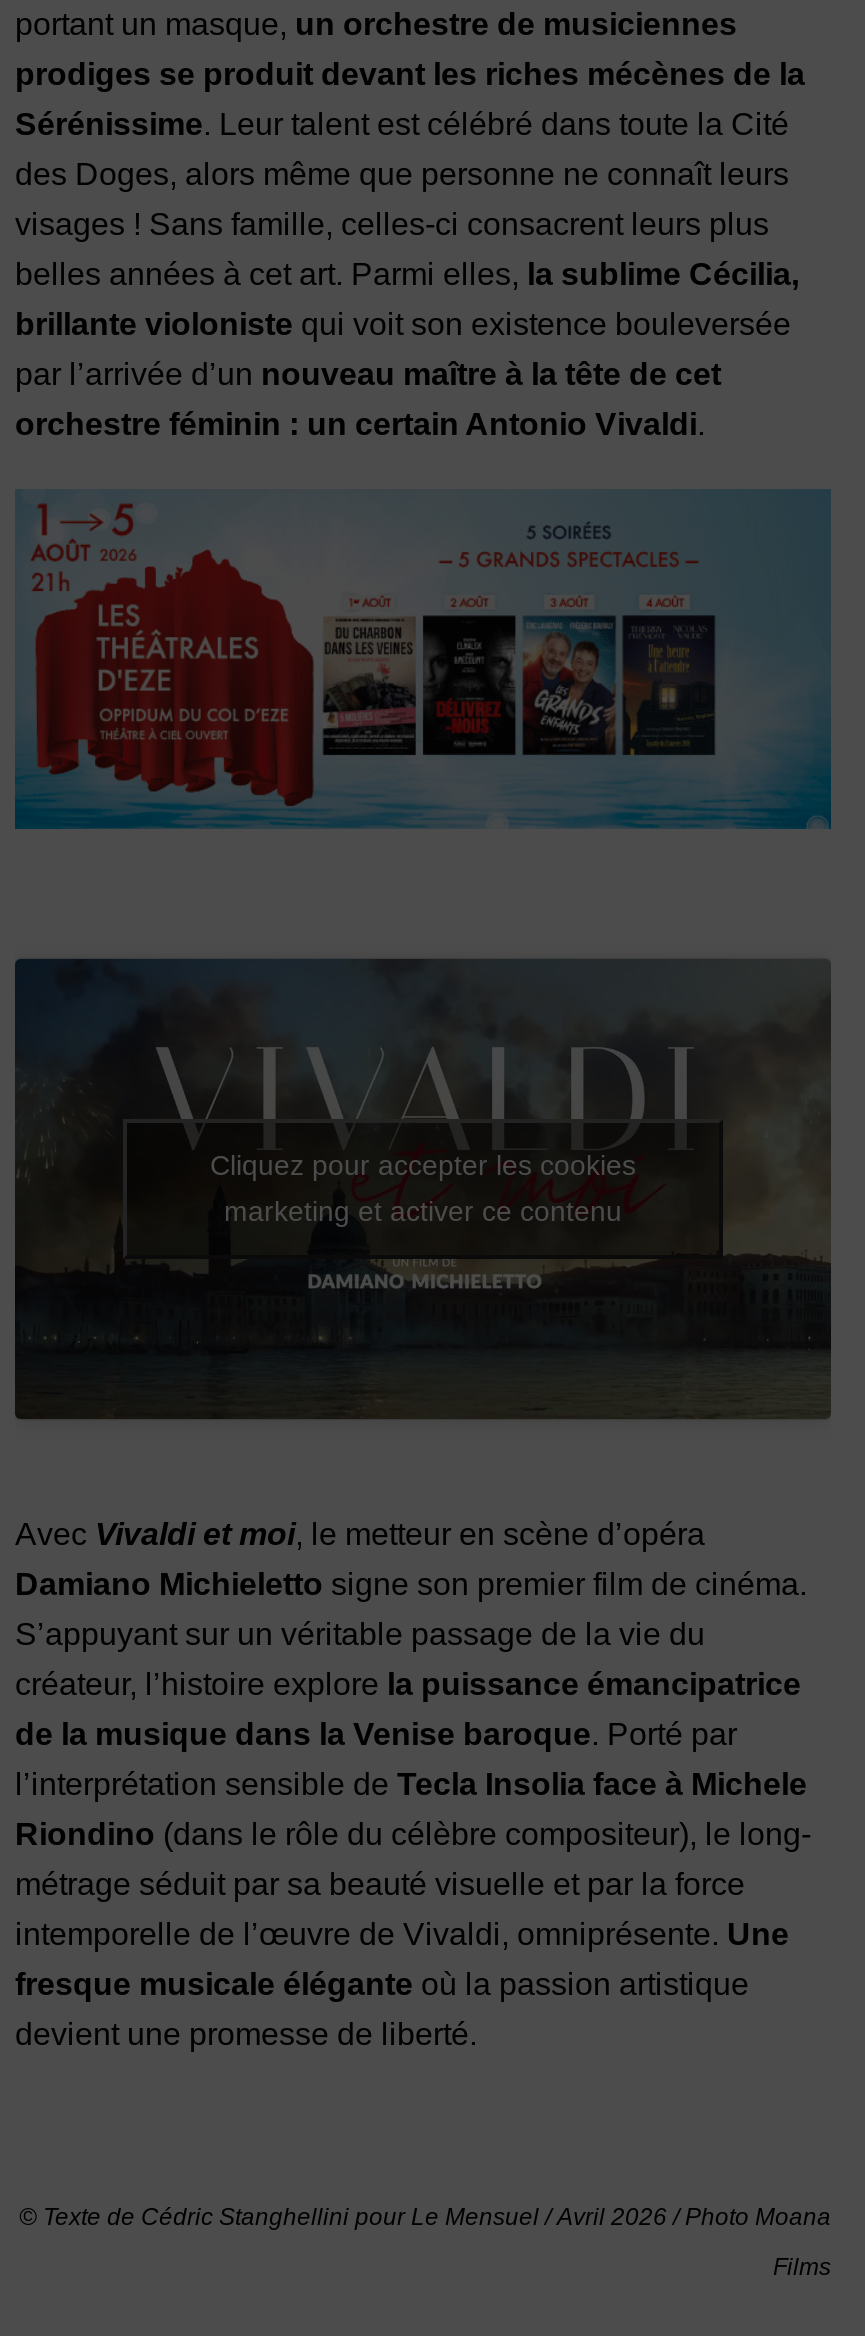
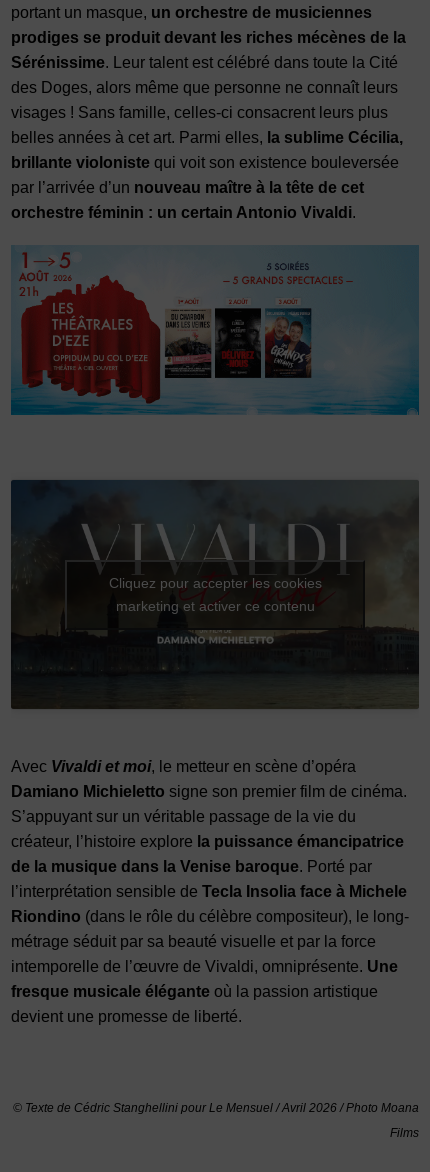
[527,594,717,758] [image] -> none

